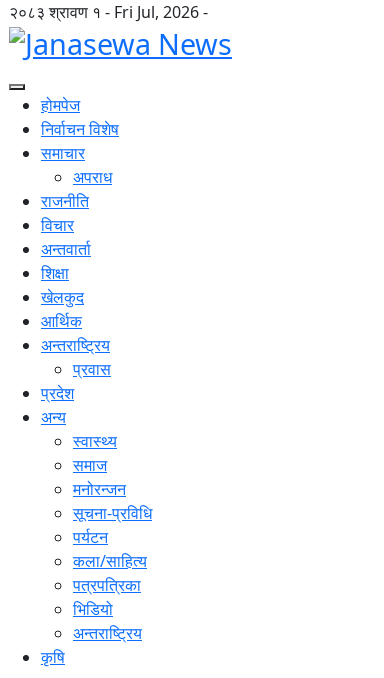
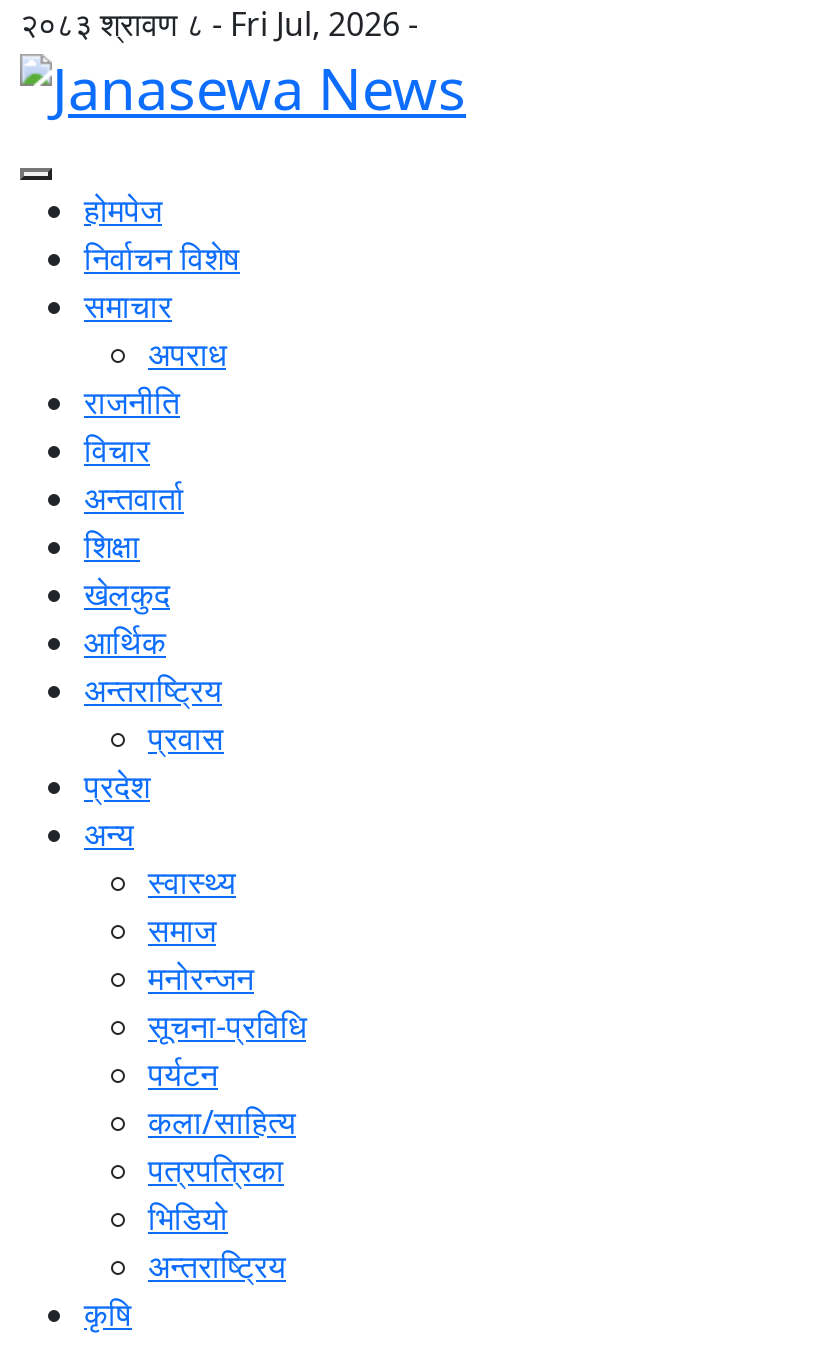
[9,1,208,23] २०८३ श्रावण १ - Fri Jul, 2026 - -> [20,2,418,46] २०८३ श्रावण ८ - Fri Jul, 2026 -

